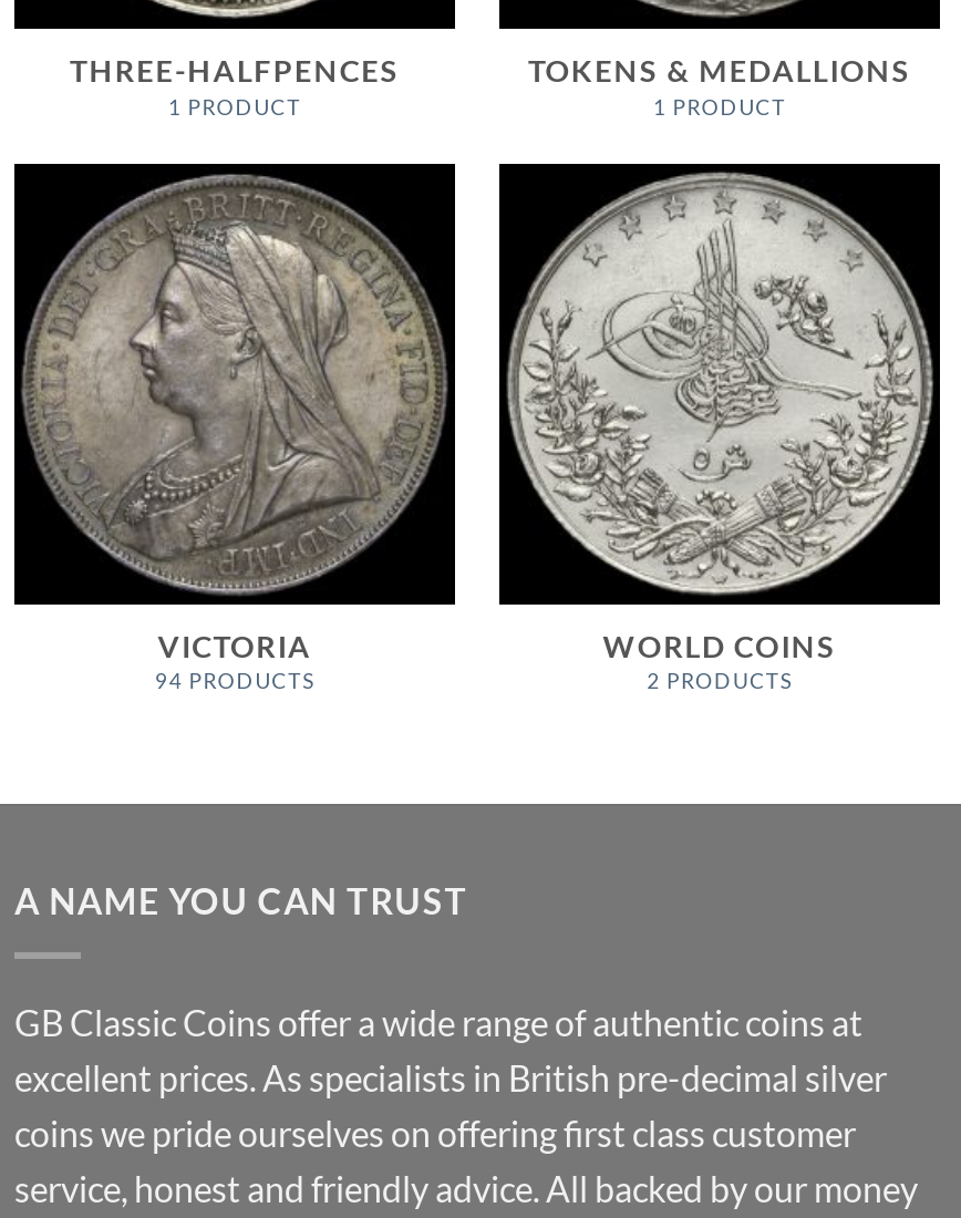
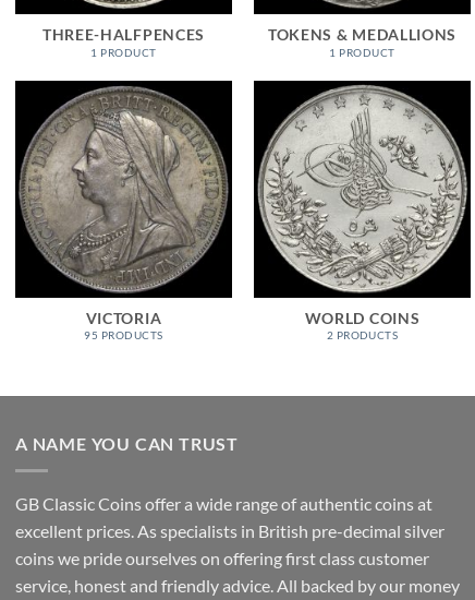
[155,669,315,694] 94 PRODUCTS -> [84,330,163,342] 95 PRODUCTS

